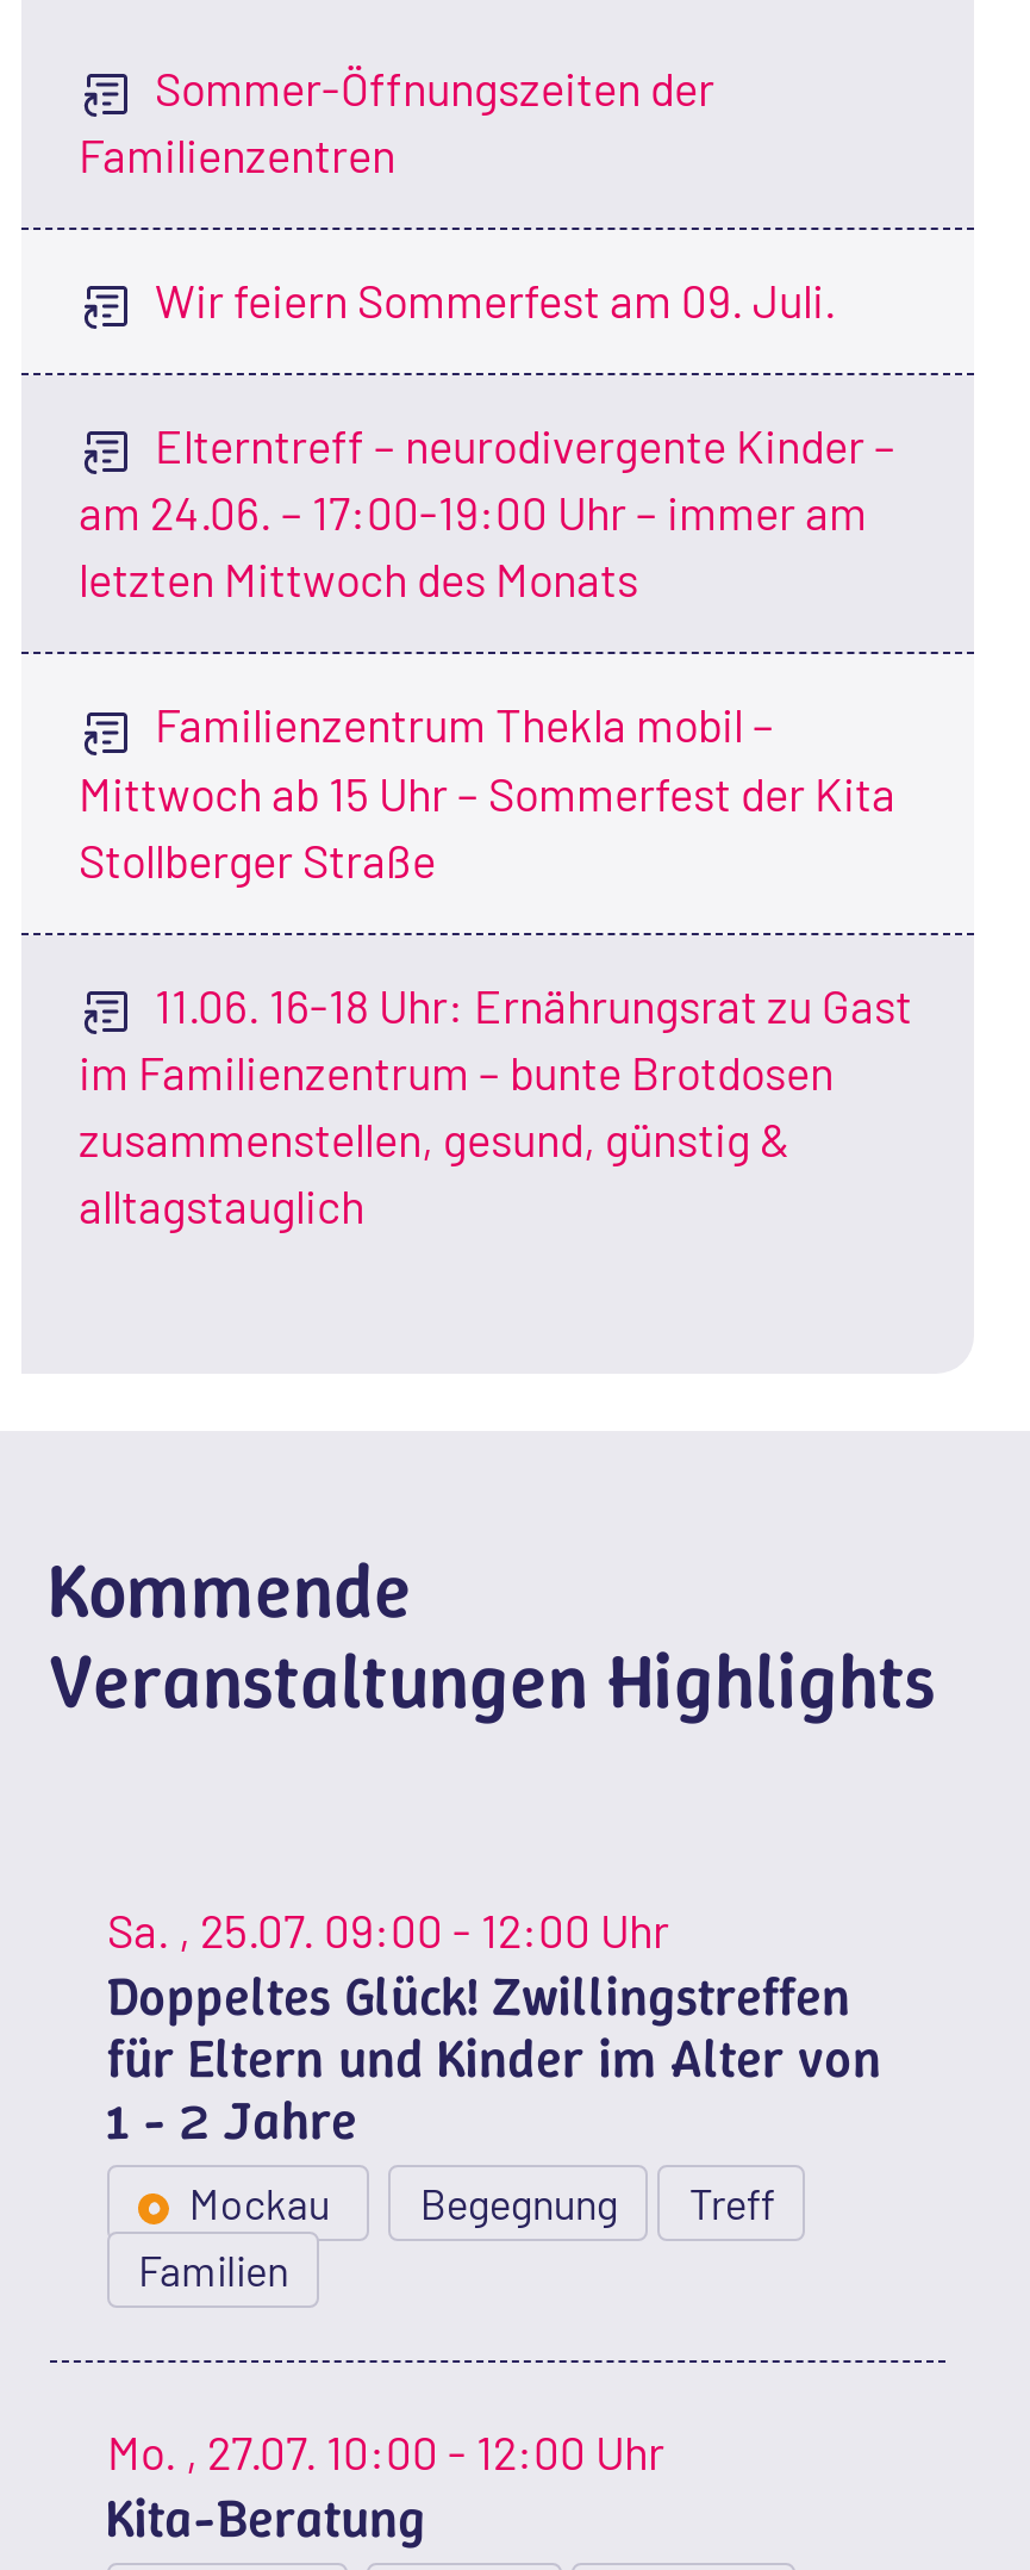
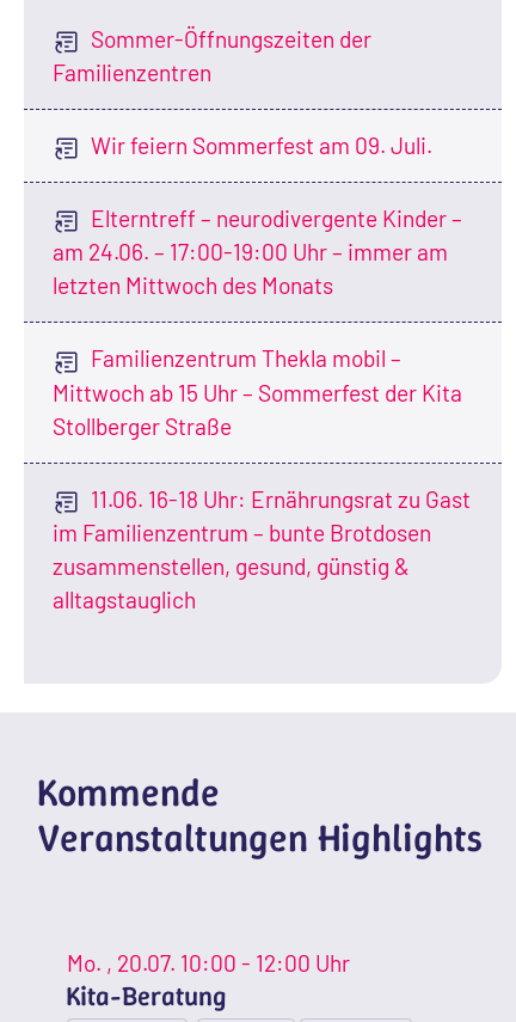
[107,1902,881,2479] Sa. , 25.07. 09:00 - 12:00 Uhr | Doppeltes Glück! Zwillingstreffen | für Eltern und Kinder im Alter von | 1 - 2 Jahre | Mockau | Begegnung | Treff | Familien | Mo. , 27.07. 10:00 - 12:00 Uhr -> [67,949,350,976] Mo. , 20.07. 10:00 - 12:00 Uhr

